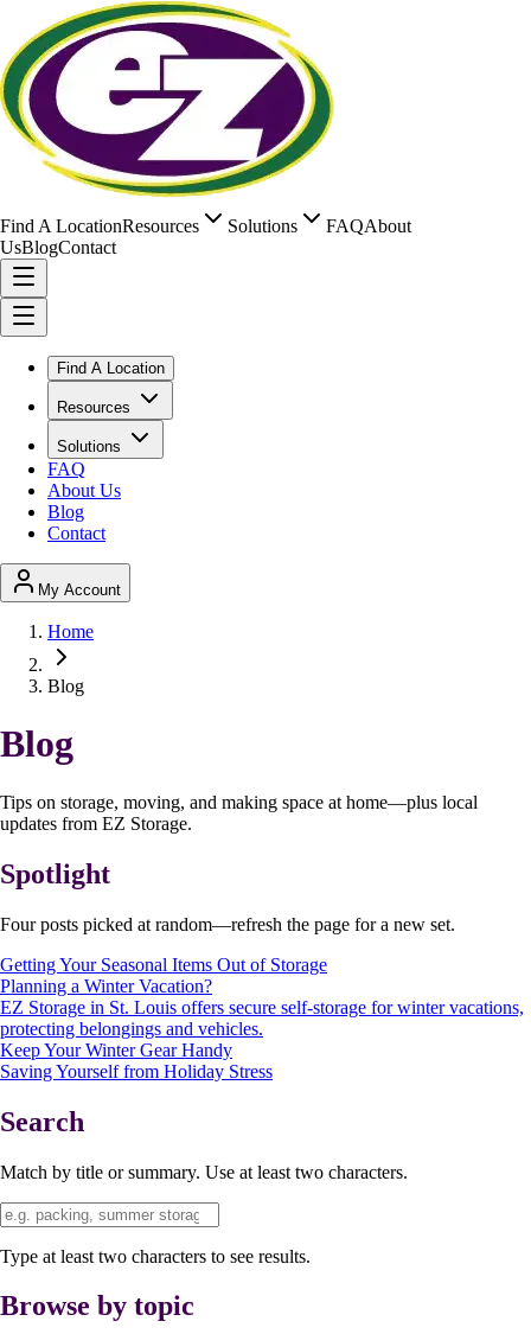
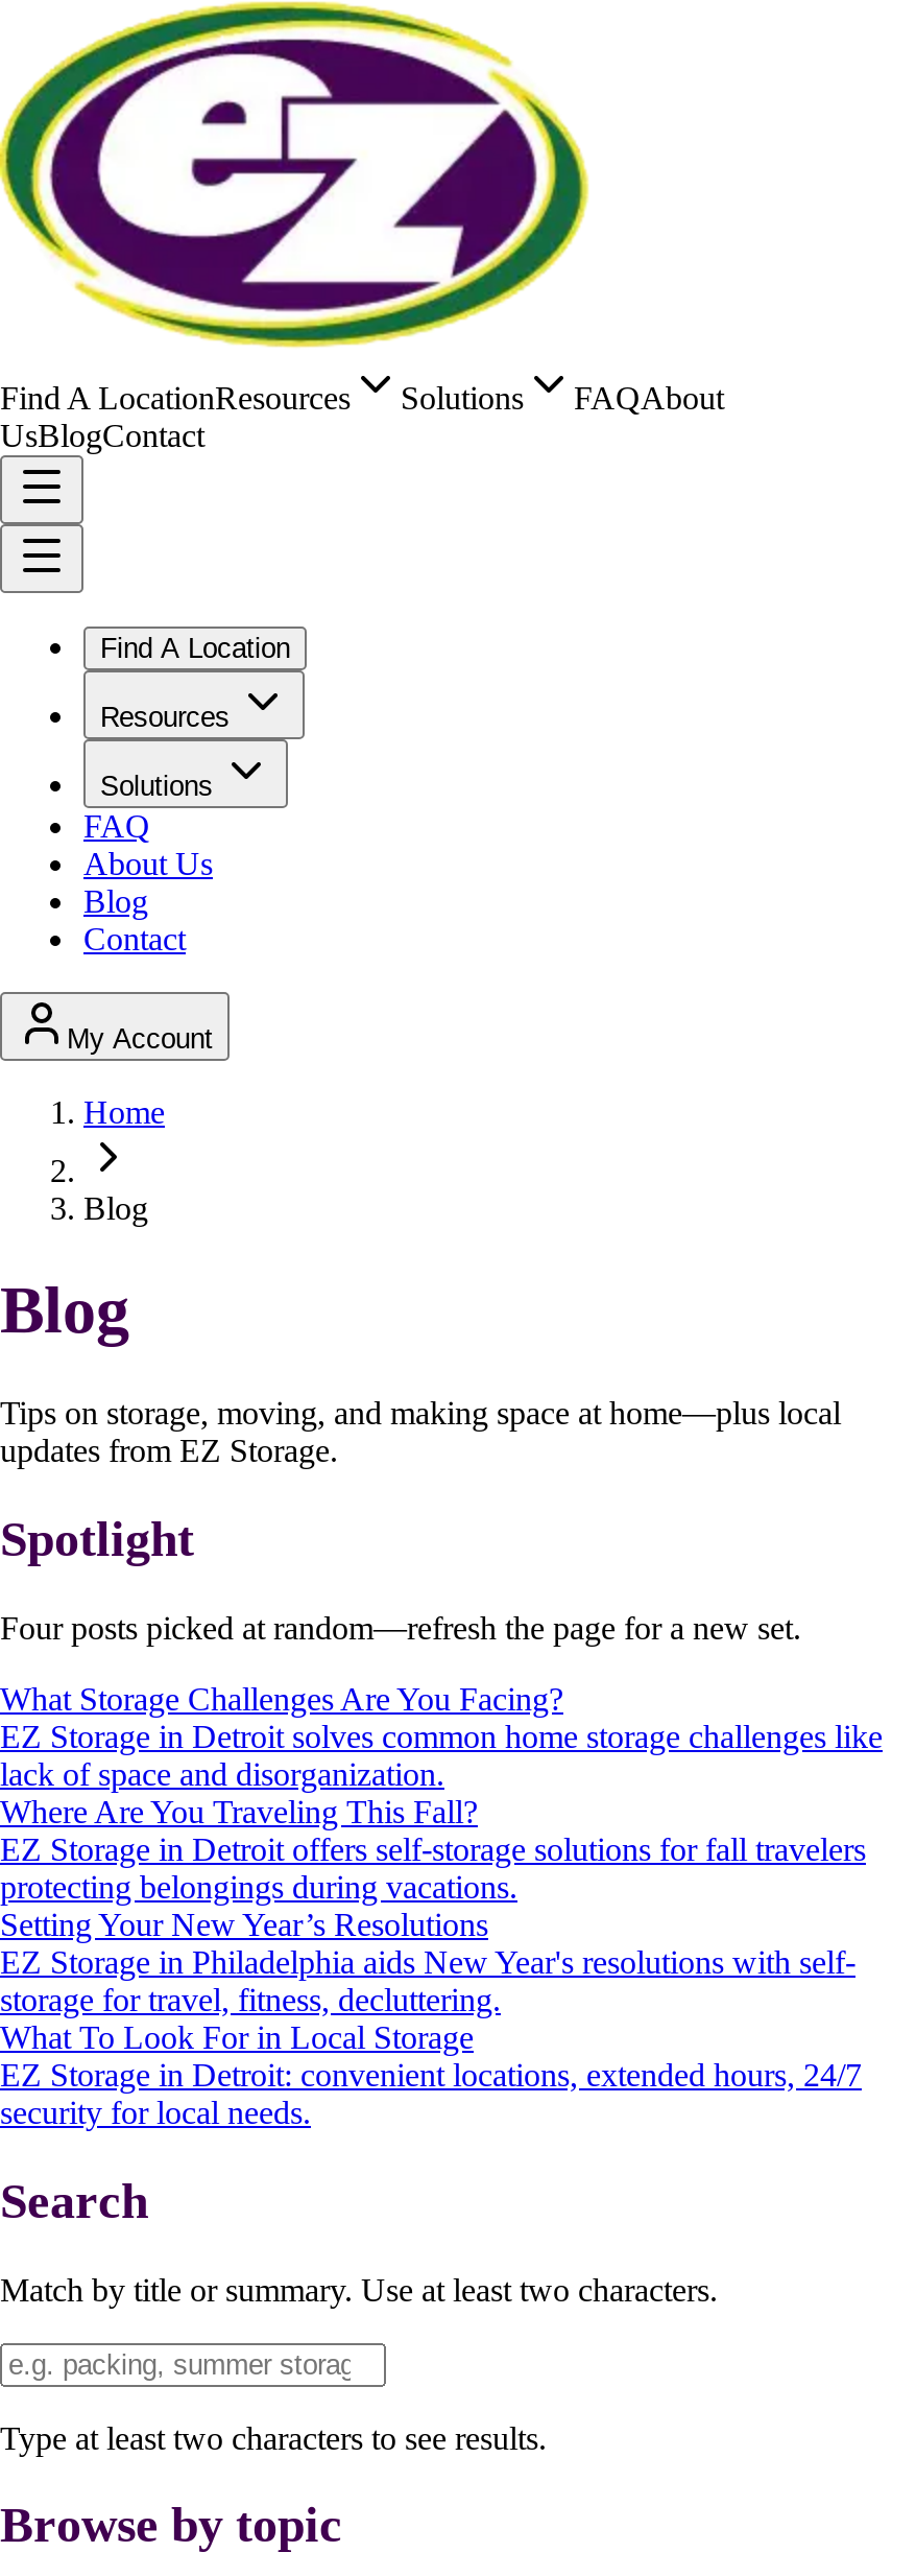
[0,954,524,1081] Getting Your Seasonal Items Out of Storage | Planning a Winter Vacation? | EZ Storage in St. Louis offers secure self-storage for winter vacations, | protecting belongings and vehicles. | Keep Your Winter Gear Handy | Saving Yourself from Holiday Stress -> [0,1681,883,2130] What Storage Challenges Are You Facing? | EZ Storage in Detroit solves common home storage challenges like | lack of space and disorganization. | Where Are You Traveling This Fall? | EZ Storage in Detroit offers self-storage solutions for fall travelers | protecting belongings during vacations. | Setting Your New Year’s Resolutions | EZ Storage in Philadelphia aids New Year's resolutions with self- | storage for travel, fitness, decluttering. | What To Look For in Local Storage | EZ Storage in Detroit: convenient locations, extended hours, 24/7 | security for local needs.

